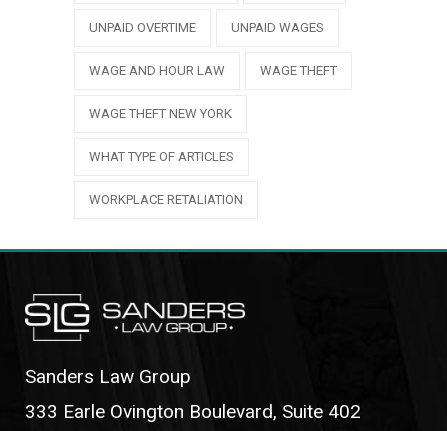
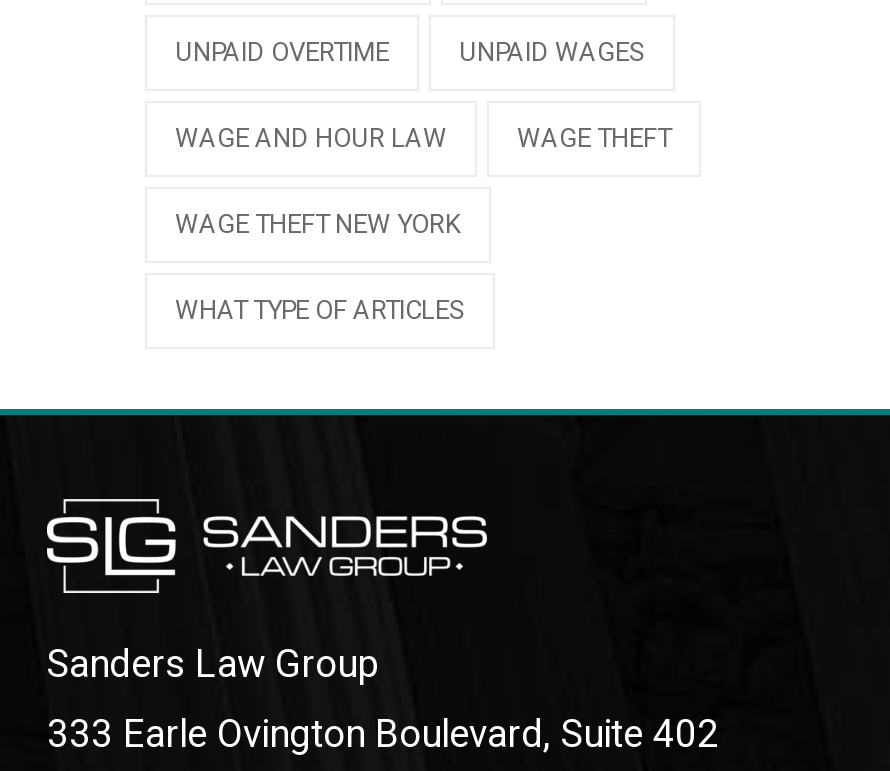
[89,191,243,206] WORKPLACE RETALIATION -> none

